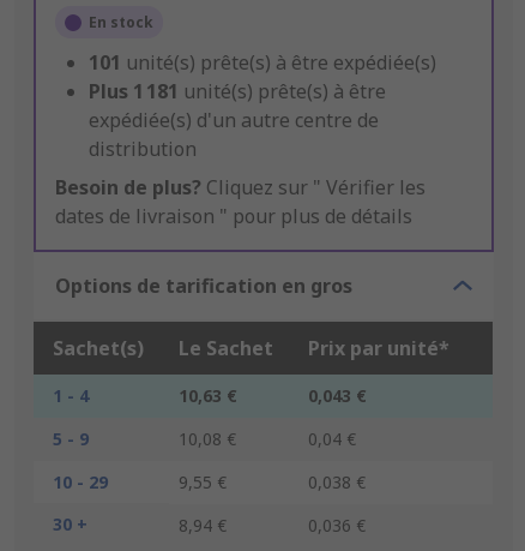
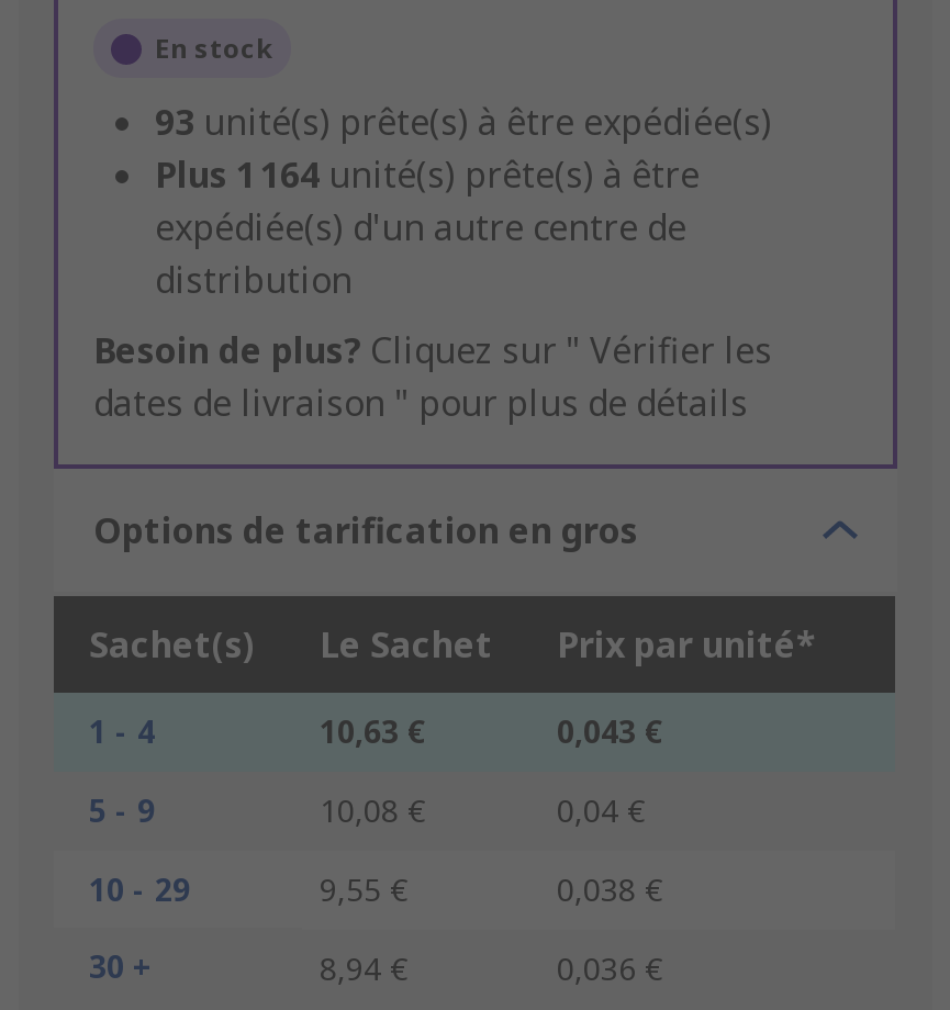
[89,50,436,76] 101 unité(s) prête(s) à être expédiée(s) -> [155,99,772,147] 93 unité(s) prête(s) à être expédiée(s)
[89,79,386,105] Plus 1 181 unité(s) prête(s) à être -> [155,151,700,200] Plus 1 164 unité(s) prête(s) à être

